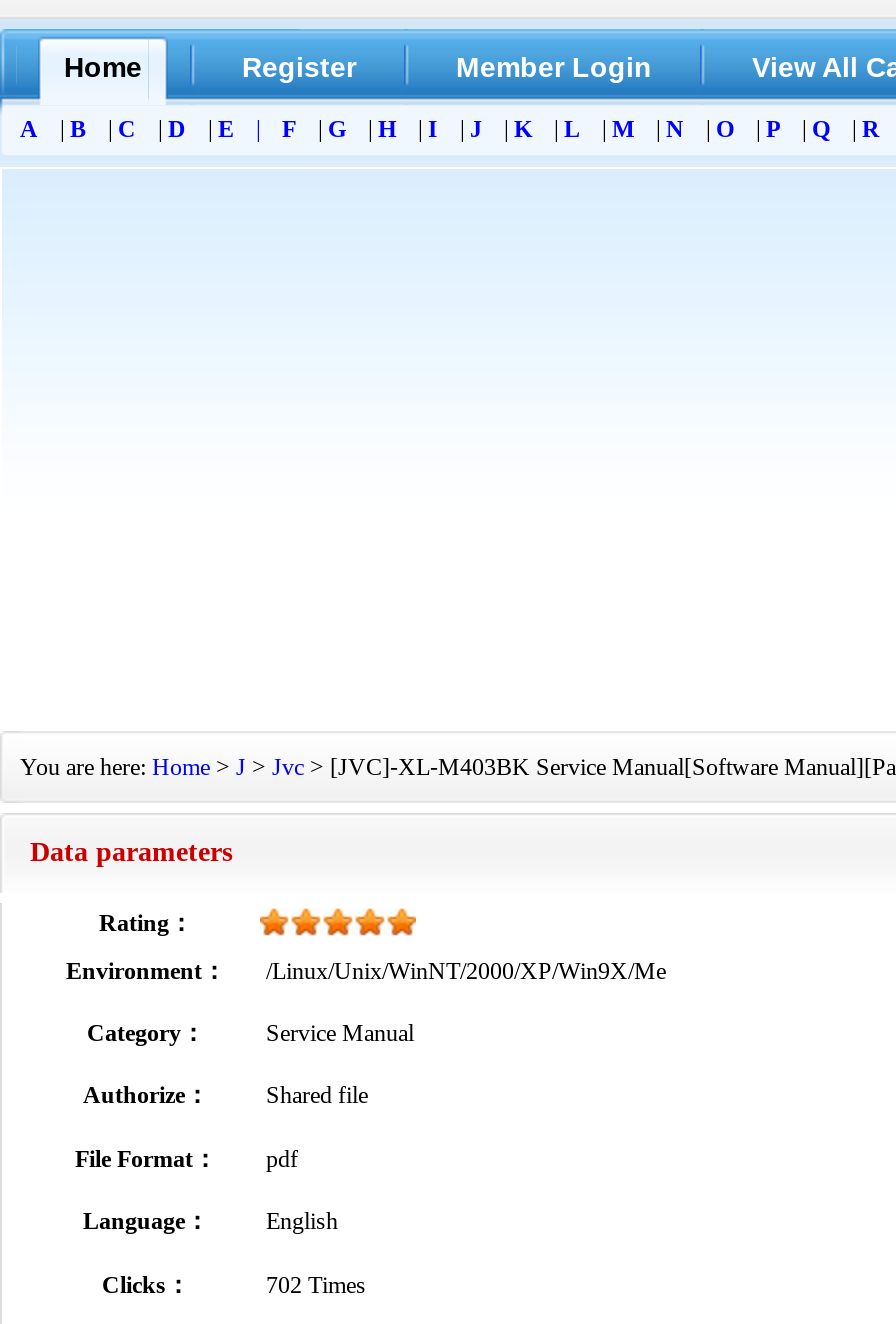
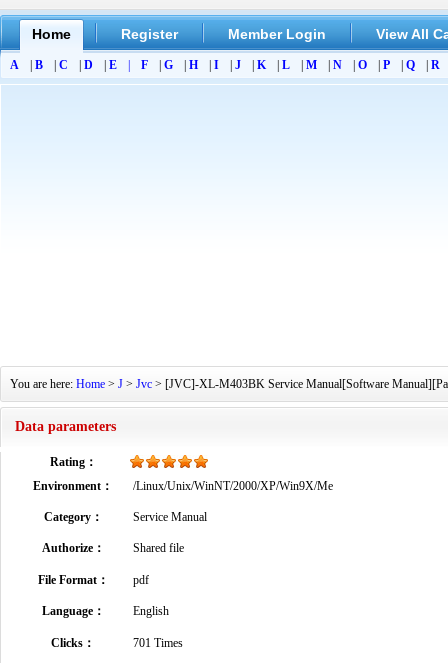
[260,1271,366,1299] 702 Times -> [130,636,183,650] 701 Times

